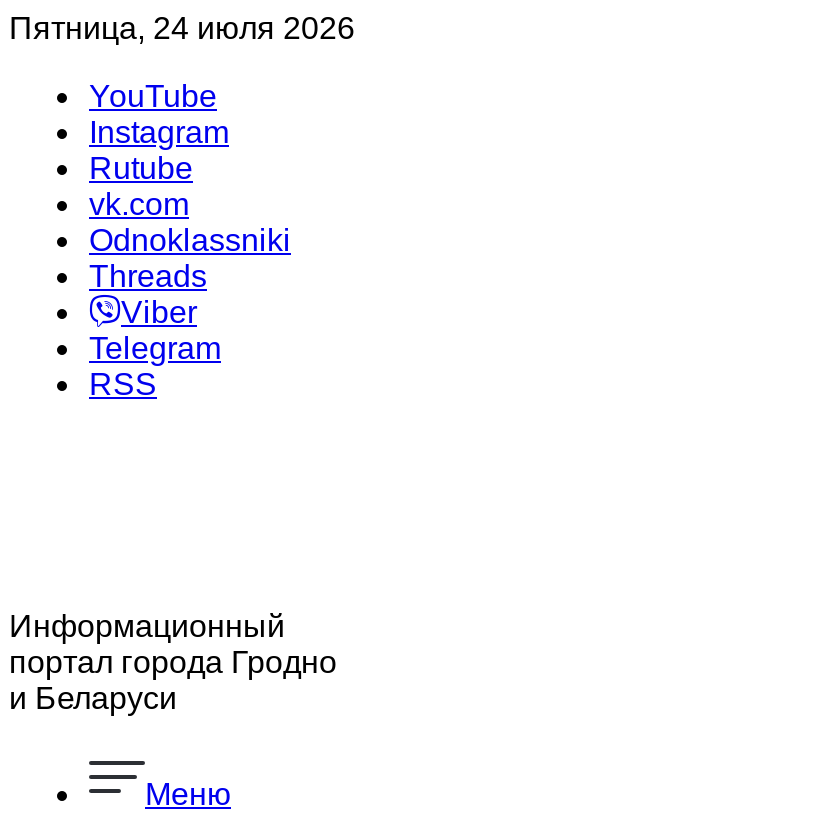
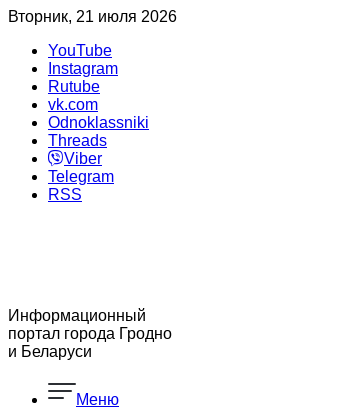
[9,11,355,45] Пятница, 24 июля 2026 -> [8,8,177,25] Вторник, 21 июля 2026

